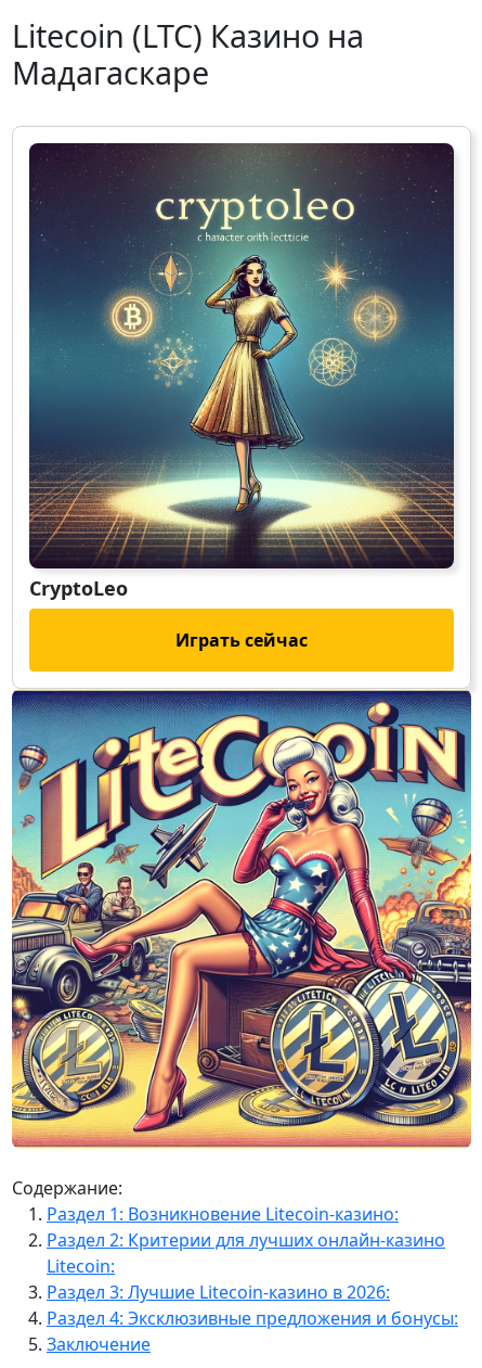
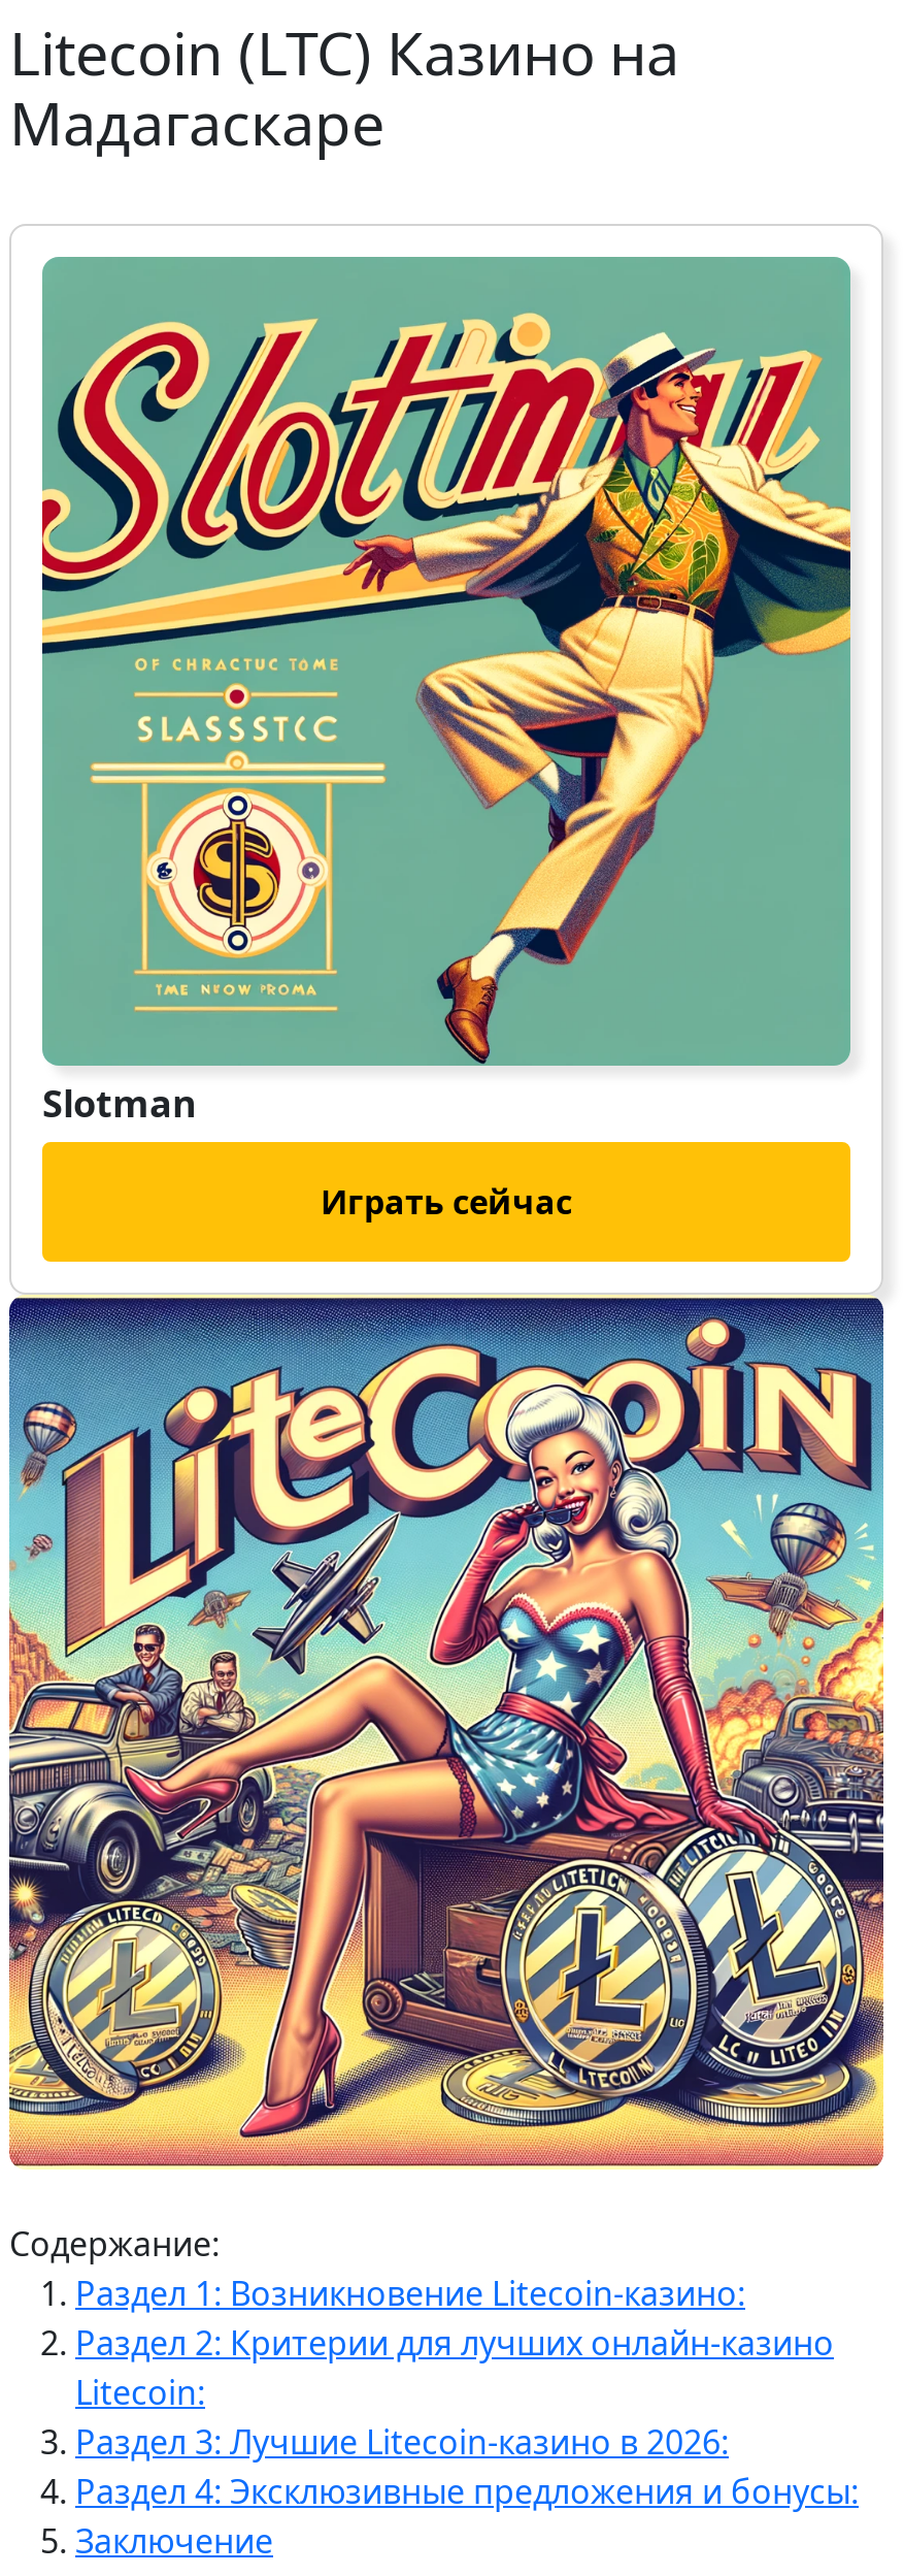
[28,142,455,601] [image] | CryptoLeo -> [40,255,852,1128] [image] | Slotman

